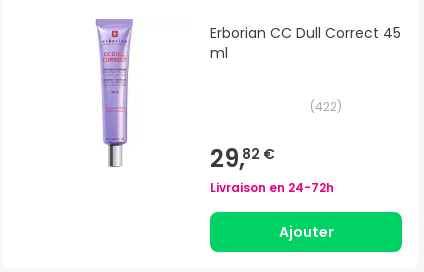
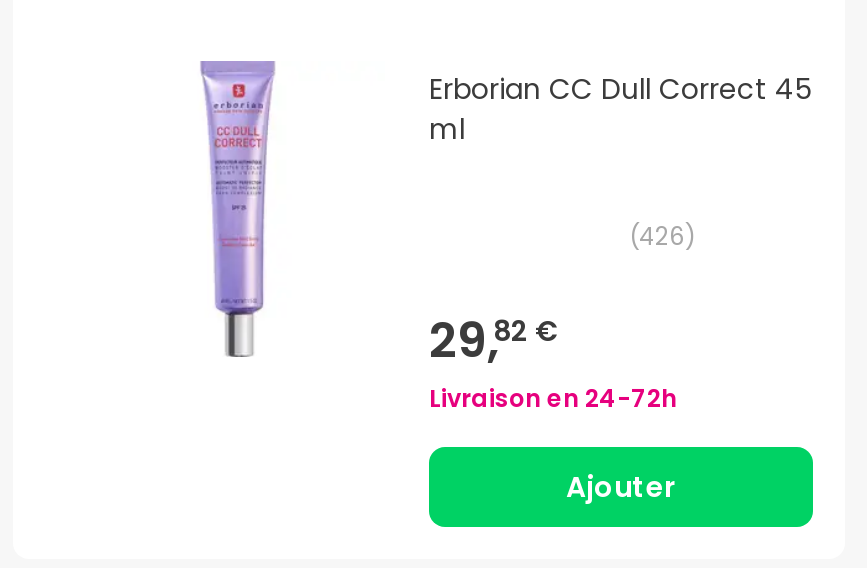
[310,97,342,114] (422) -> [629,218,695,252] (426)

